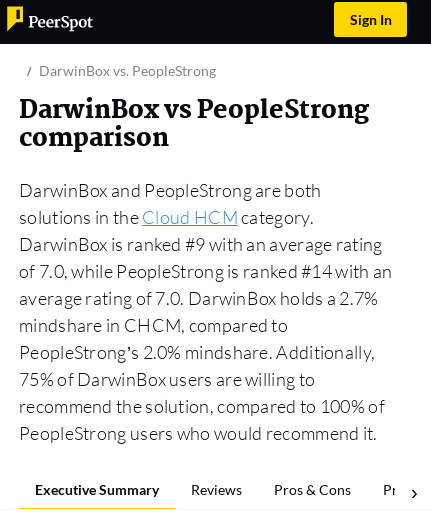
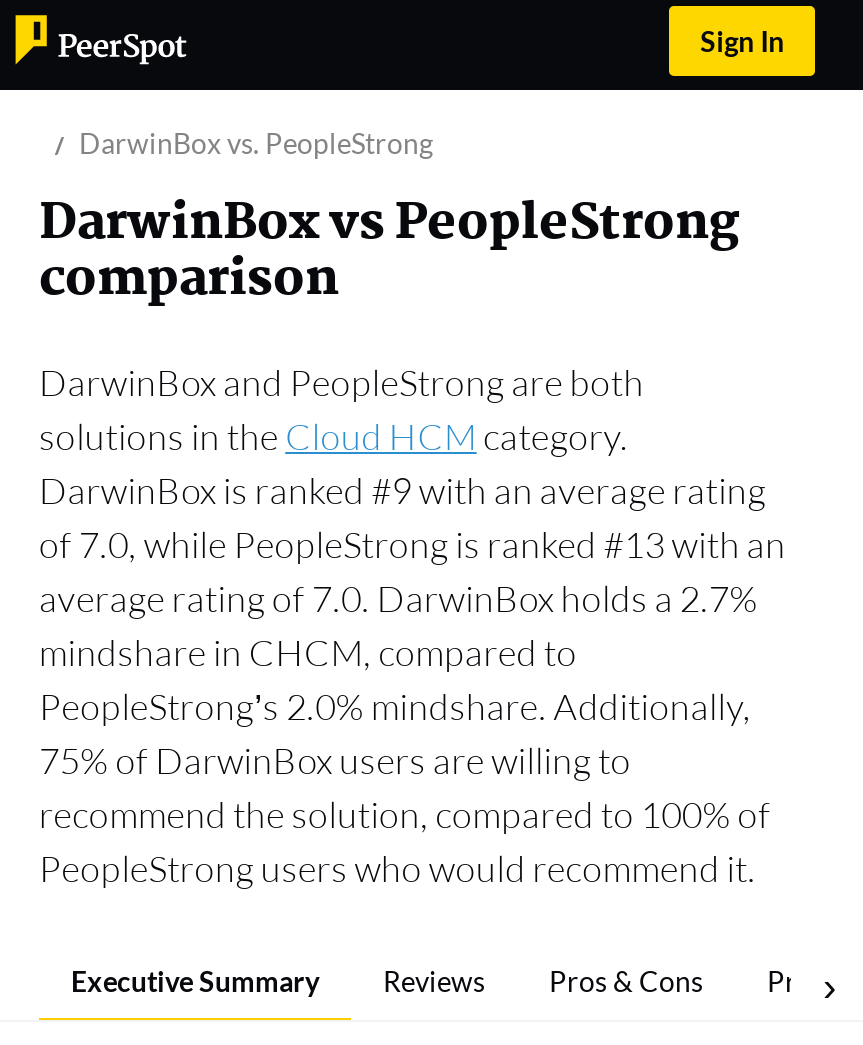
[19,260,392,282] of 7.0, while PeopleStrong is ranked #14 with an -> [39,522,786,566] of 7.0, while PeopleStrong is ranked #13 with an

